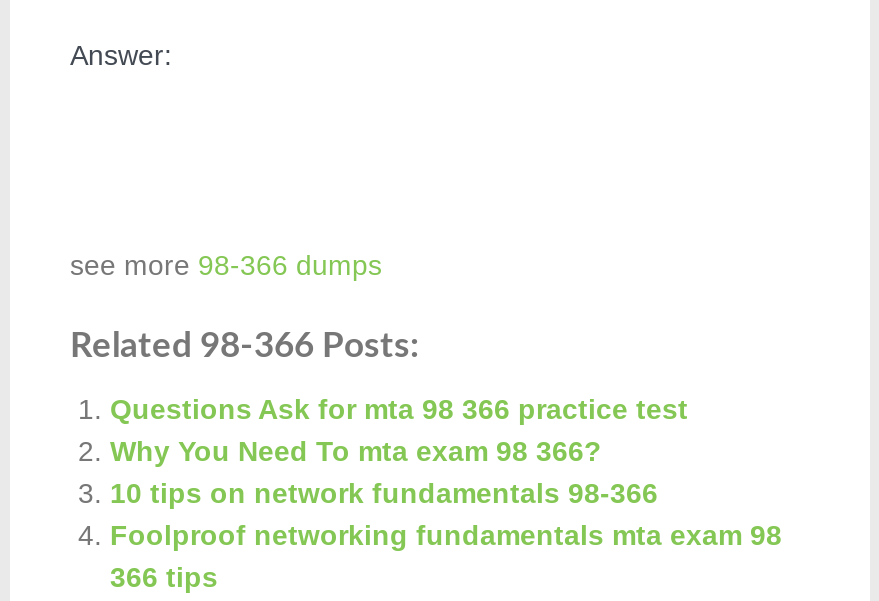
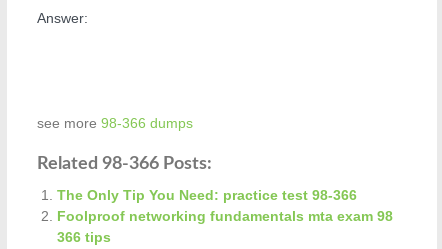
[110,392,688,508] Questions Ask for mta 98 366 practice test | Why You Need To mta exam 98 366? | 10 tips on network fundamentals 98-366 -> [57,187,357,203] The Only Tip You Need: practice test 98-366

